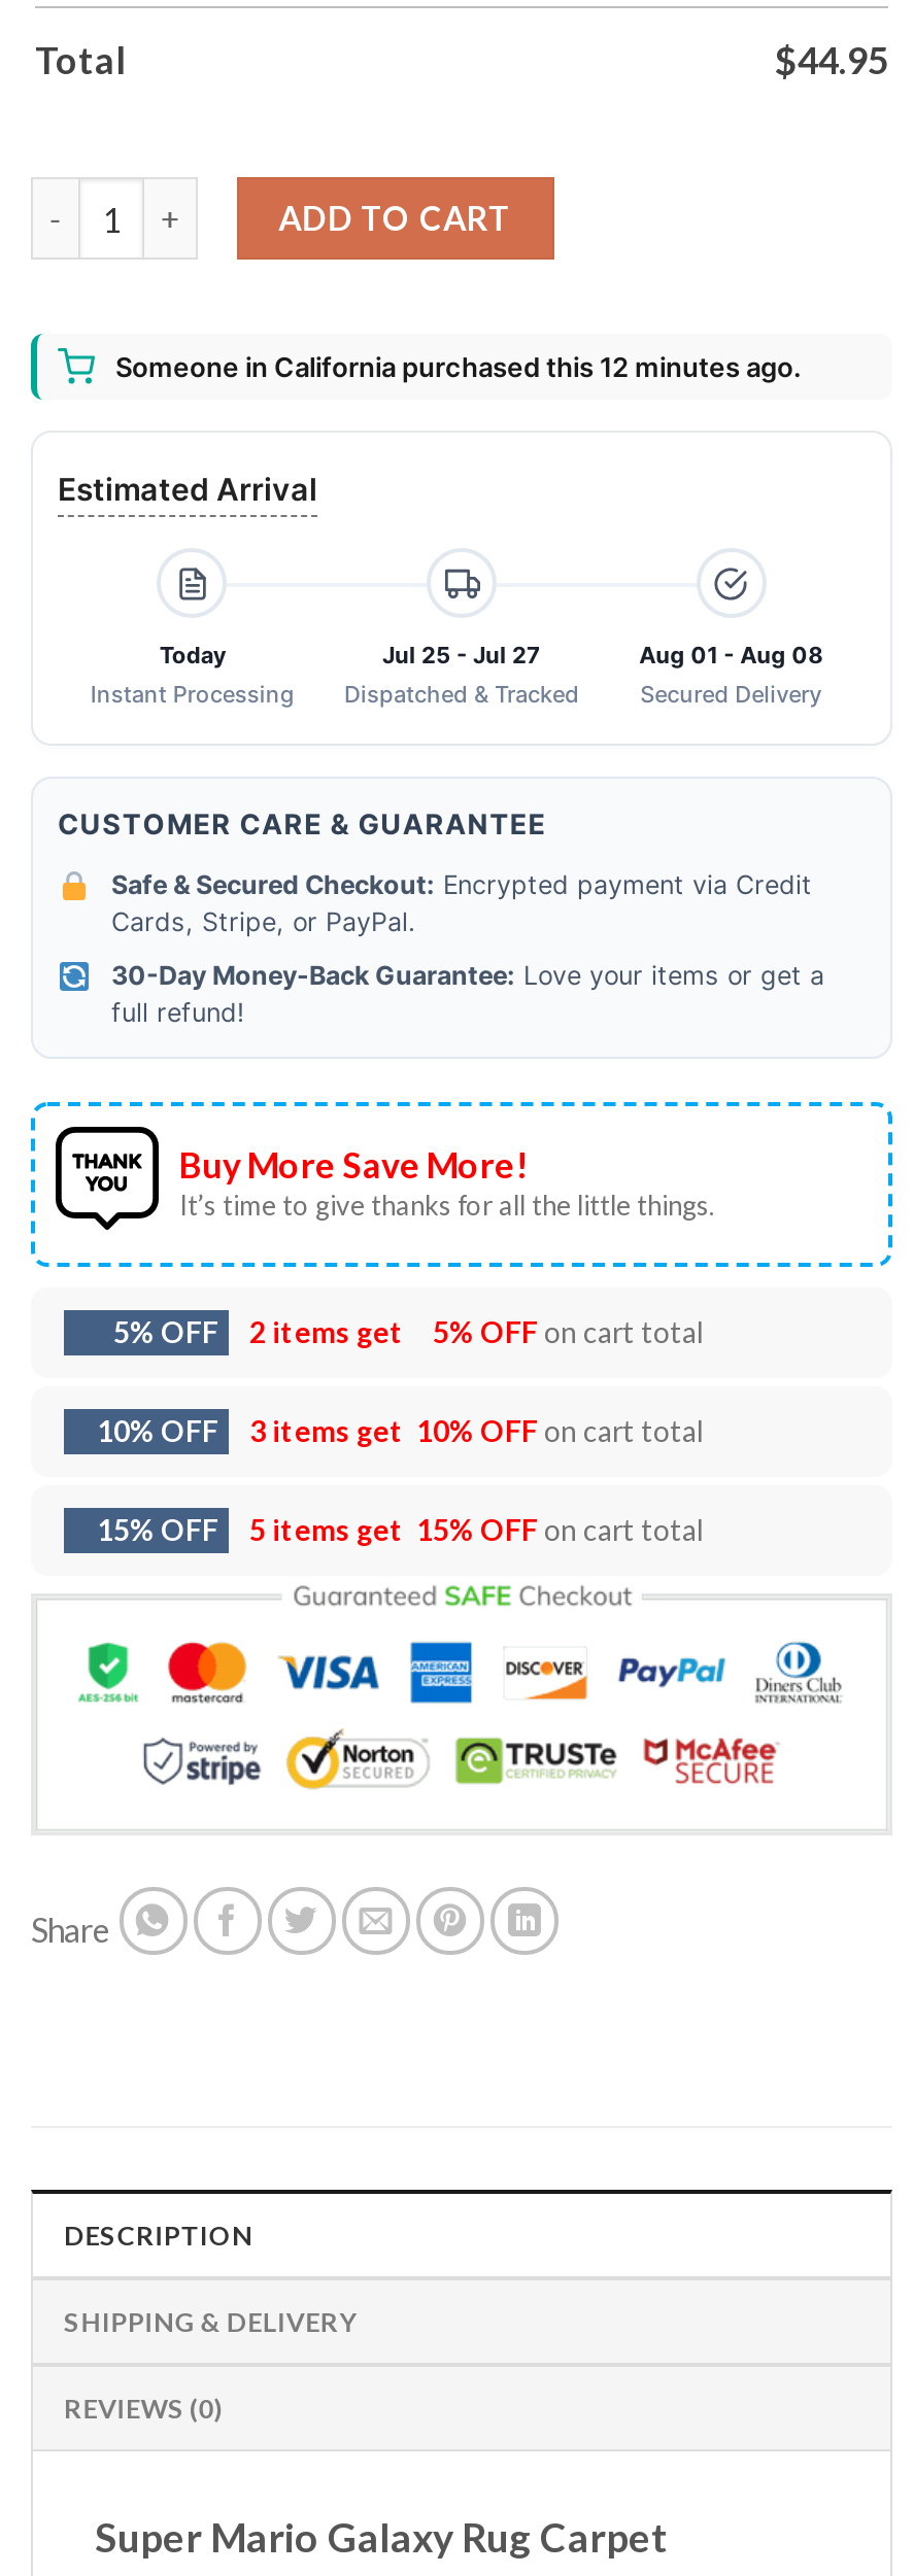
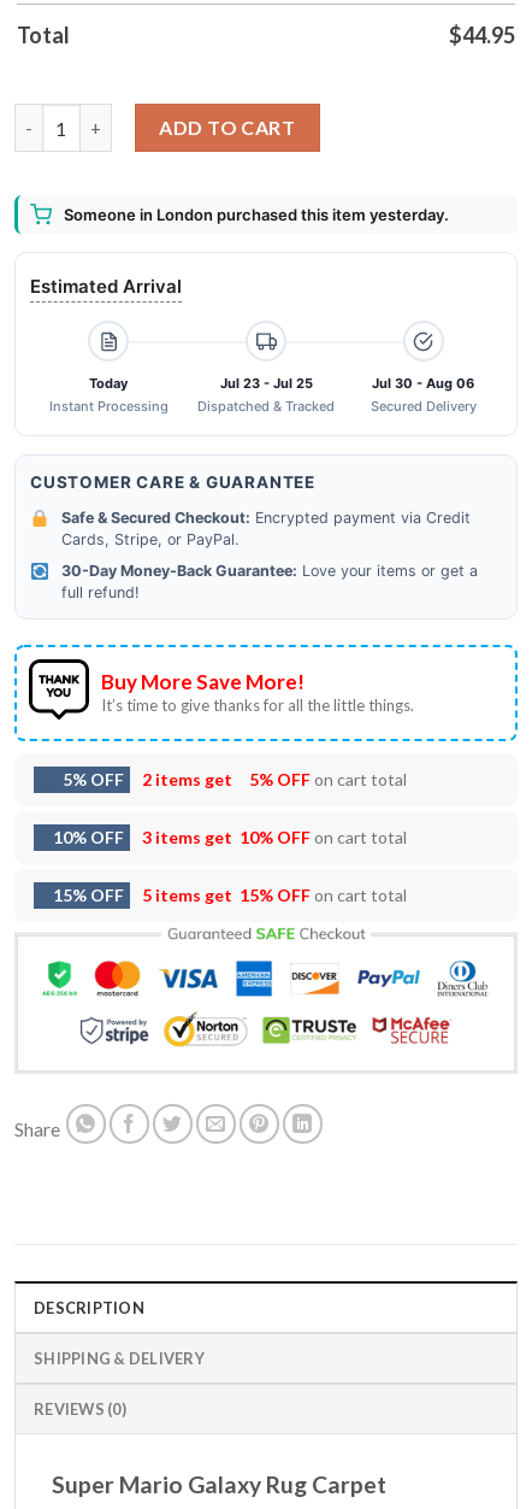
[115,351,802,384] Someone in California purchased this 12 minutes ago. -> [64,205,449,224] Someone in London purchased this item yesterday.
[382,641,541,670] Jul 25 - Jul 27 -> [220,375,312,392] Jul 23 - Jul 25
[639,641,823,670] Aug 01 - Aug 08 -> [372,375,474,392] Jul 30 - Aug 06

